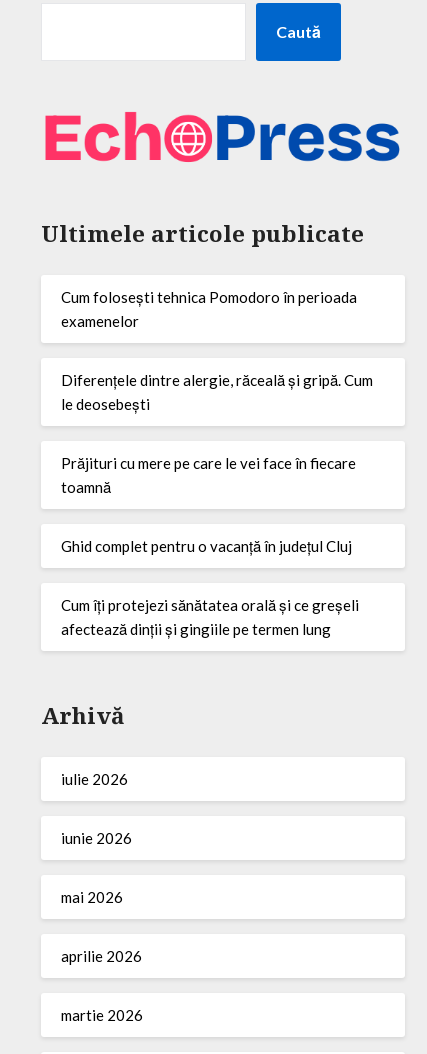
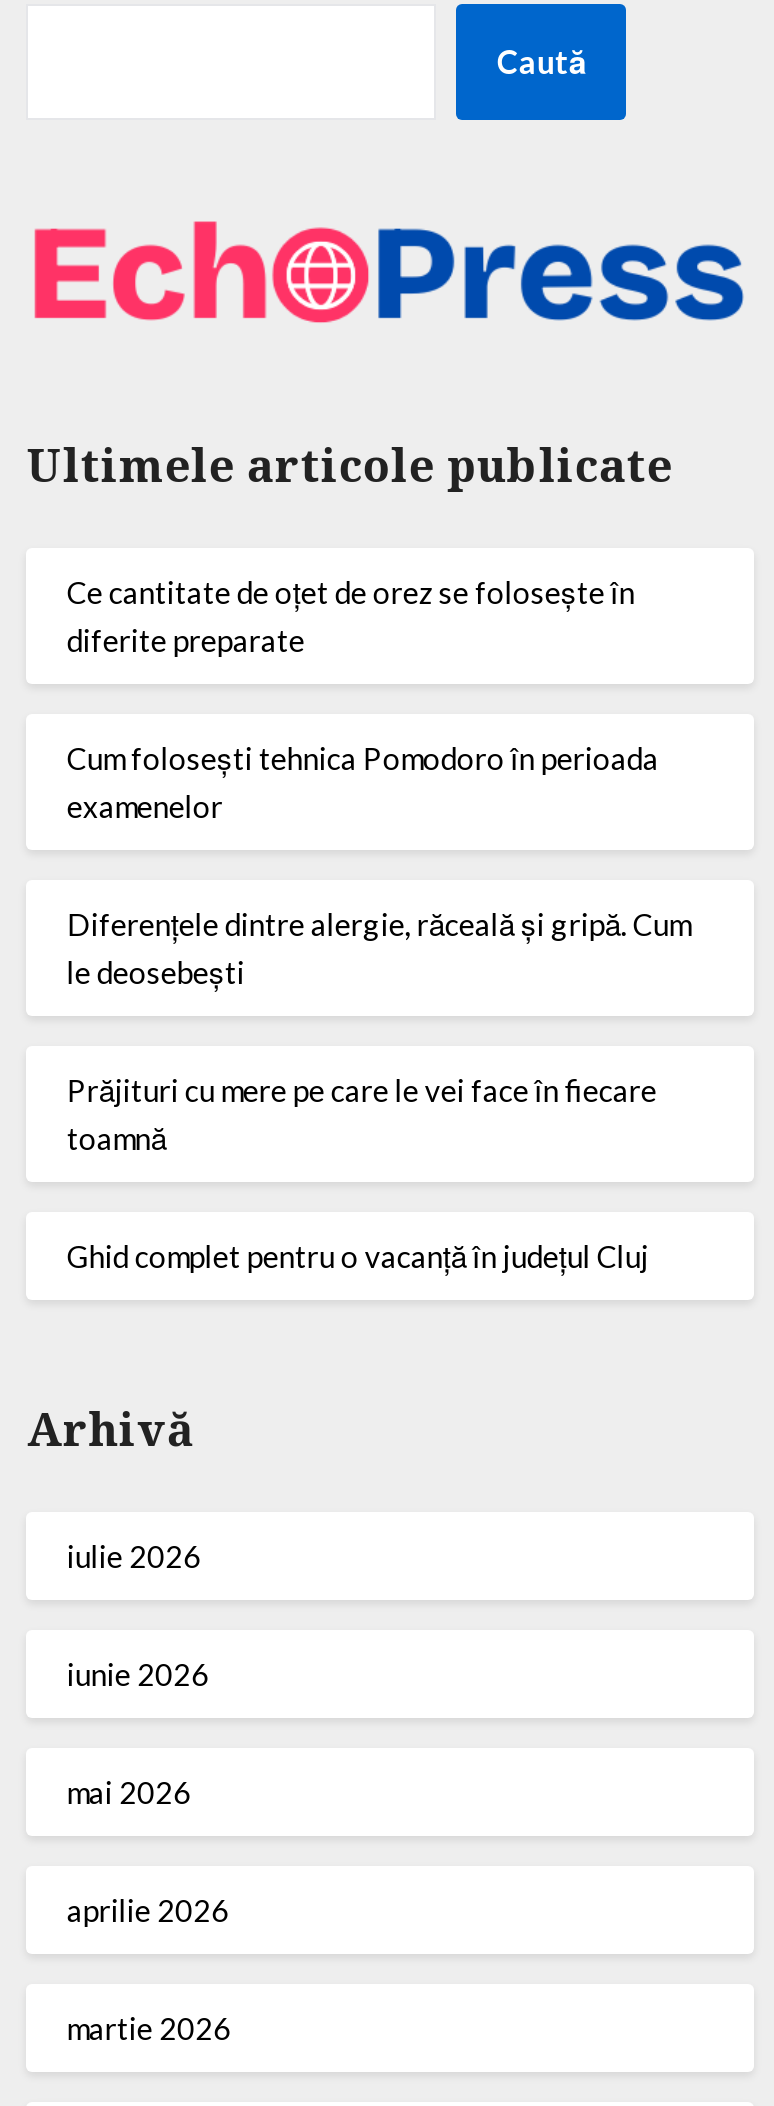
none -> [67,574,635,658] Ce cantitate de oțet de orez se folosește în | diferite preparate
moved [61,288,373,555] -> [67,740,691,1274]: Cum folosești tehnica Pomodoro în perioada | examenelor | Diferențele dintre alergie, răceală și gripă. Cum | le deosebești | Prăjituri cu mere pe care le vei face în fiecare | toamnă | Ghid complet pentru o vacanță în județul Cluj
[61,596,359,638] Cum îți protejezi sănătatea orală și ce greșeli | afectează dinții și gingiile pe termen lung -> none

